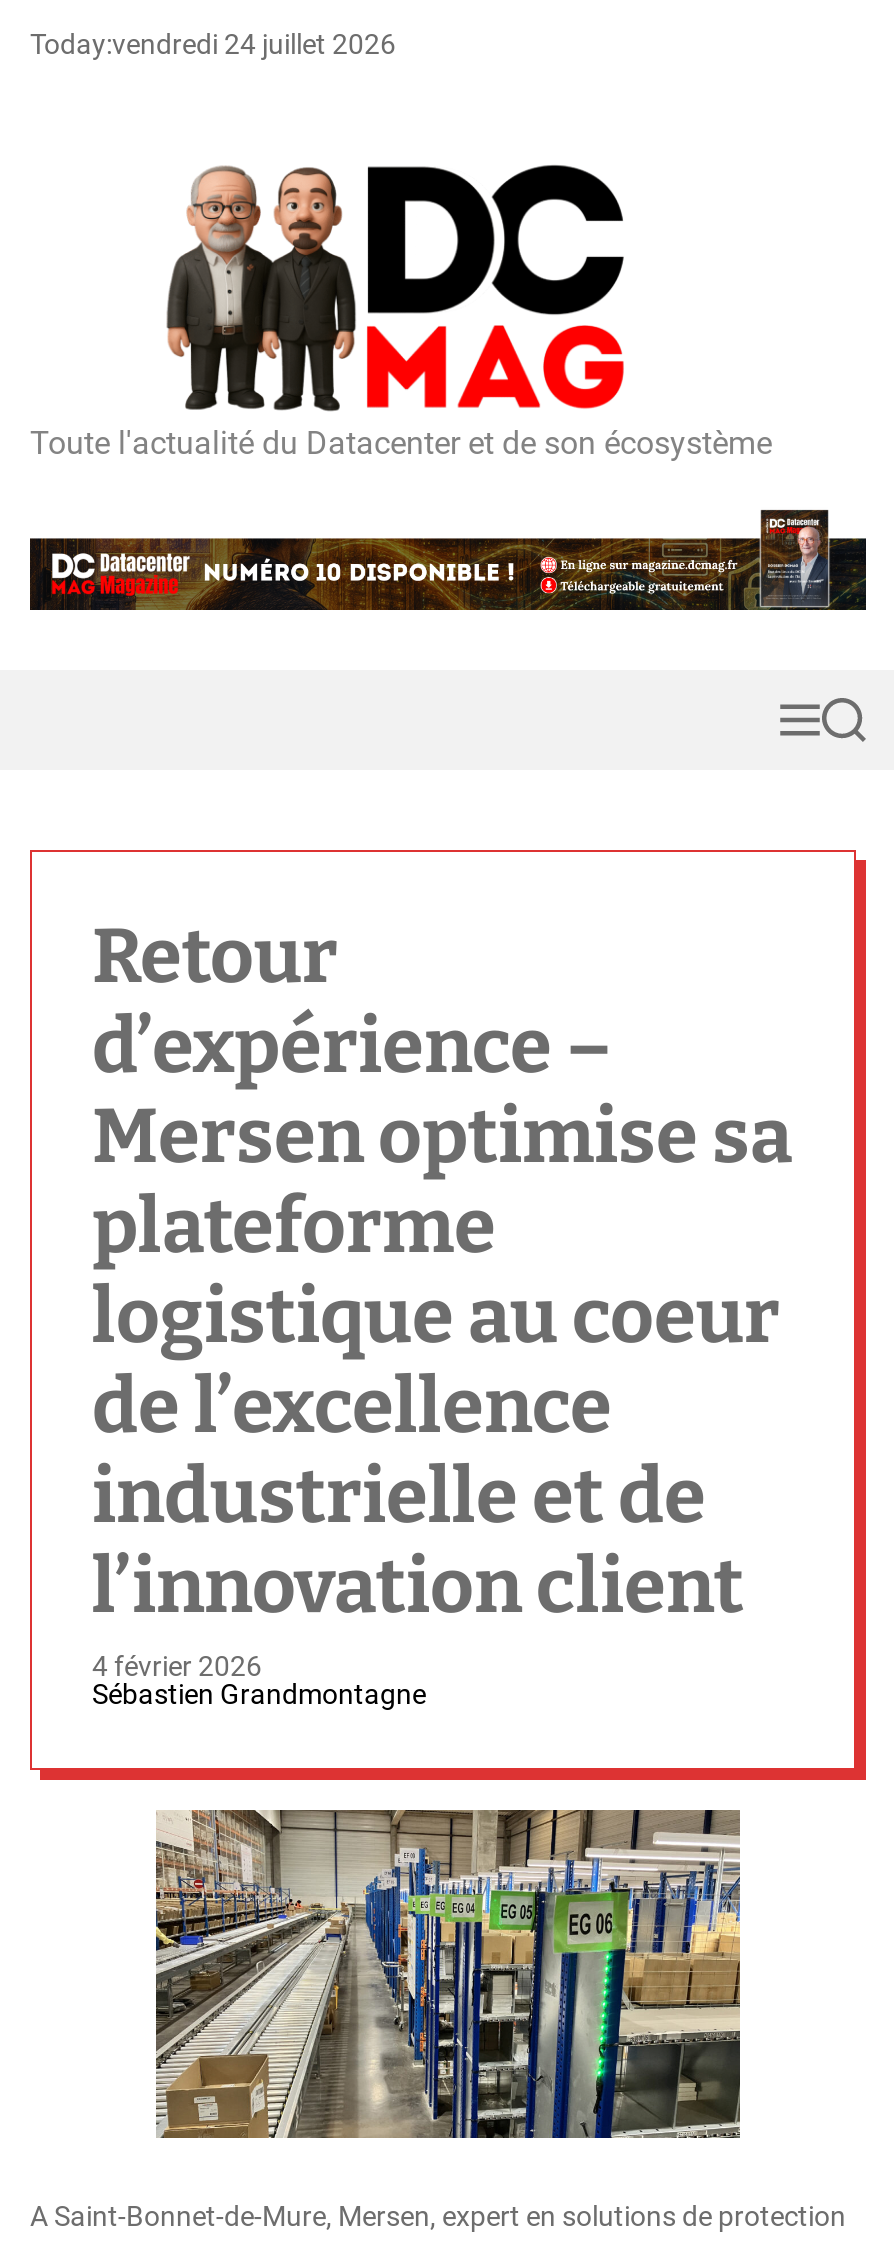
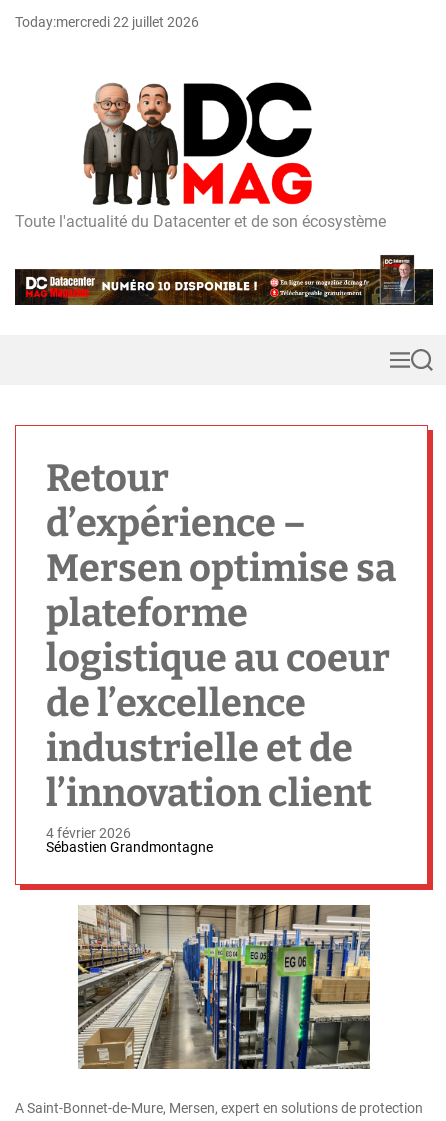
[30,28,396,60] Today:vendredi 24 juillet 2026 -> [15,14,199,30] Today:mercredi 22 juillet 2026

